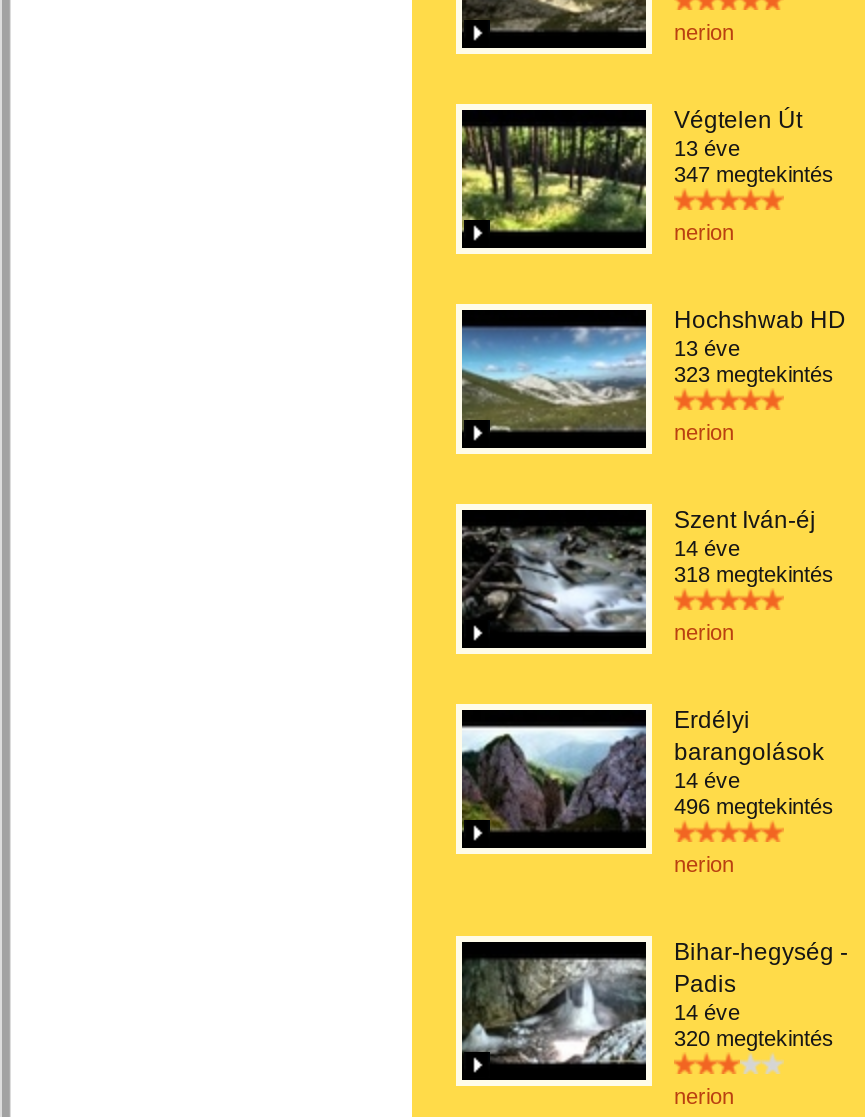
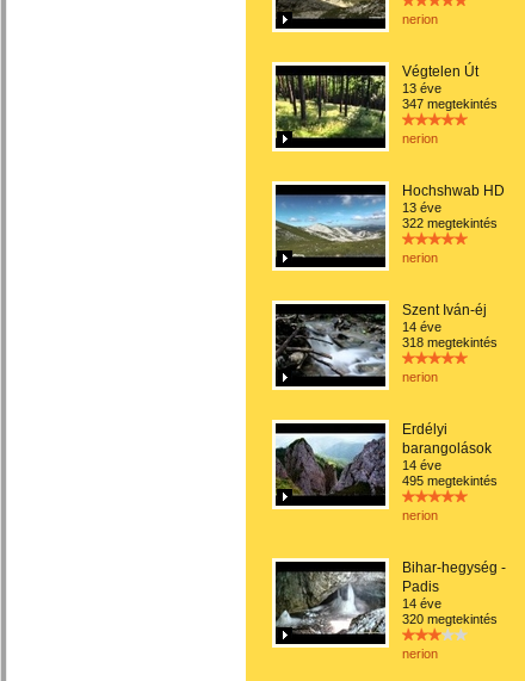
[674,362,834,386] 323 megtekintés -> [402,216,498,230] 322 megtekintés
[674,794,834,818] 496 megtekintés -> [402,473,498,488] 495 megtekintés

